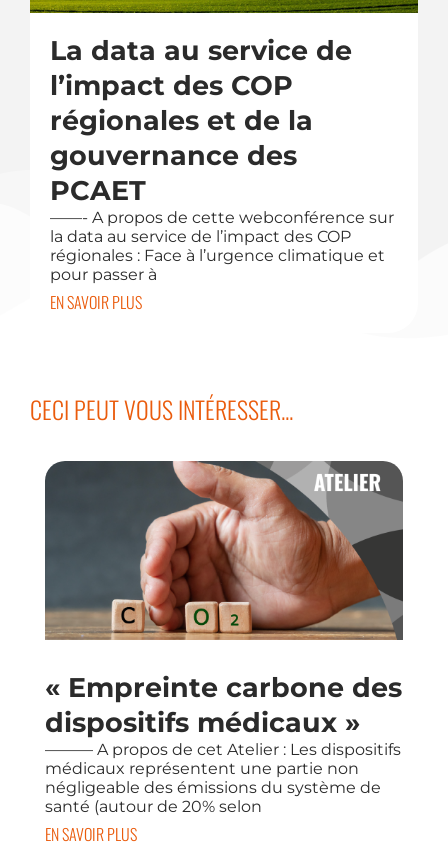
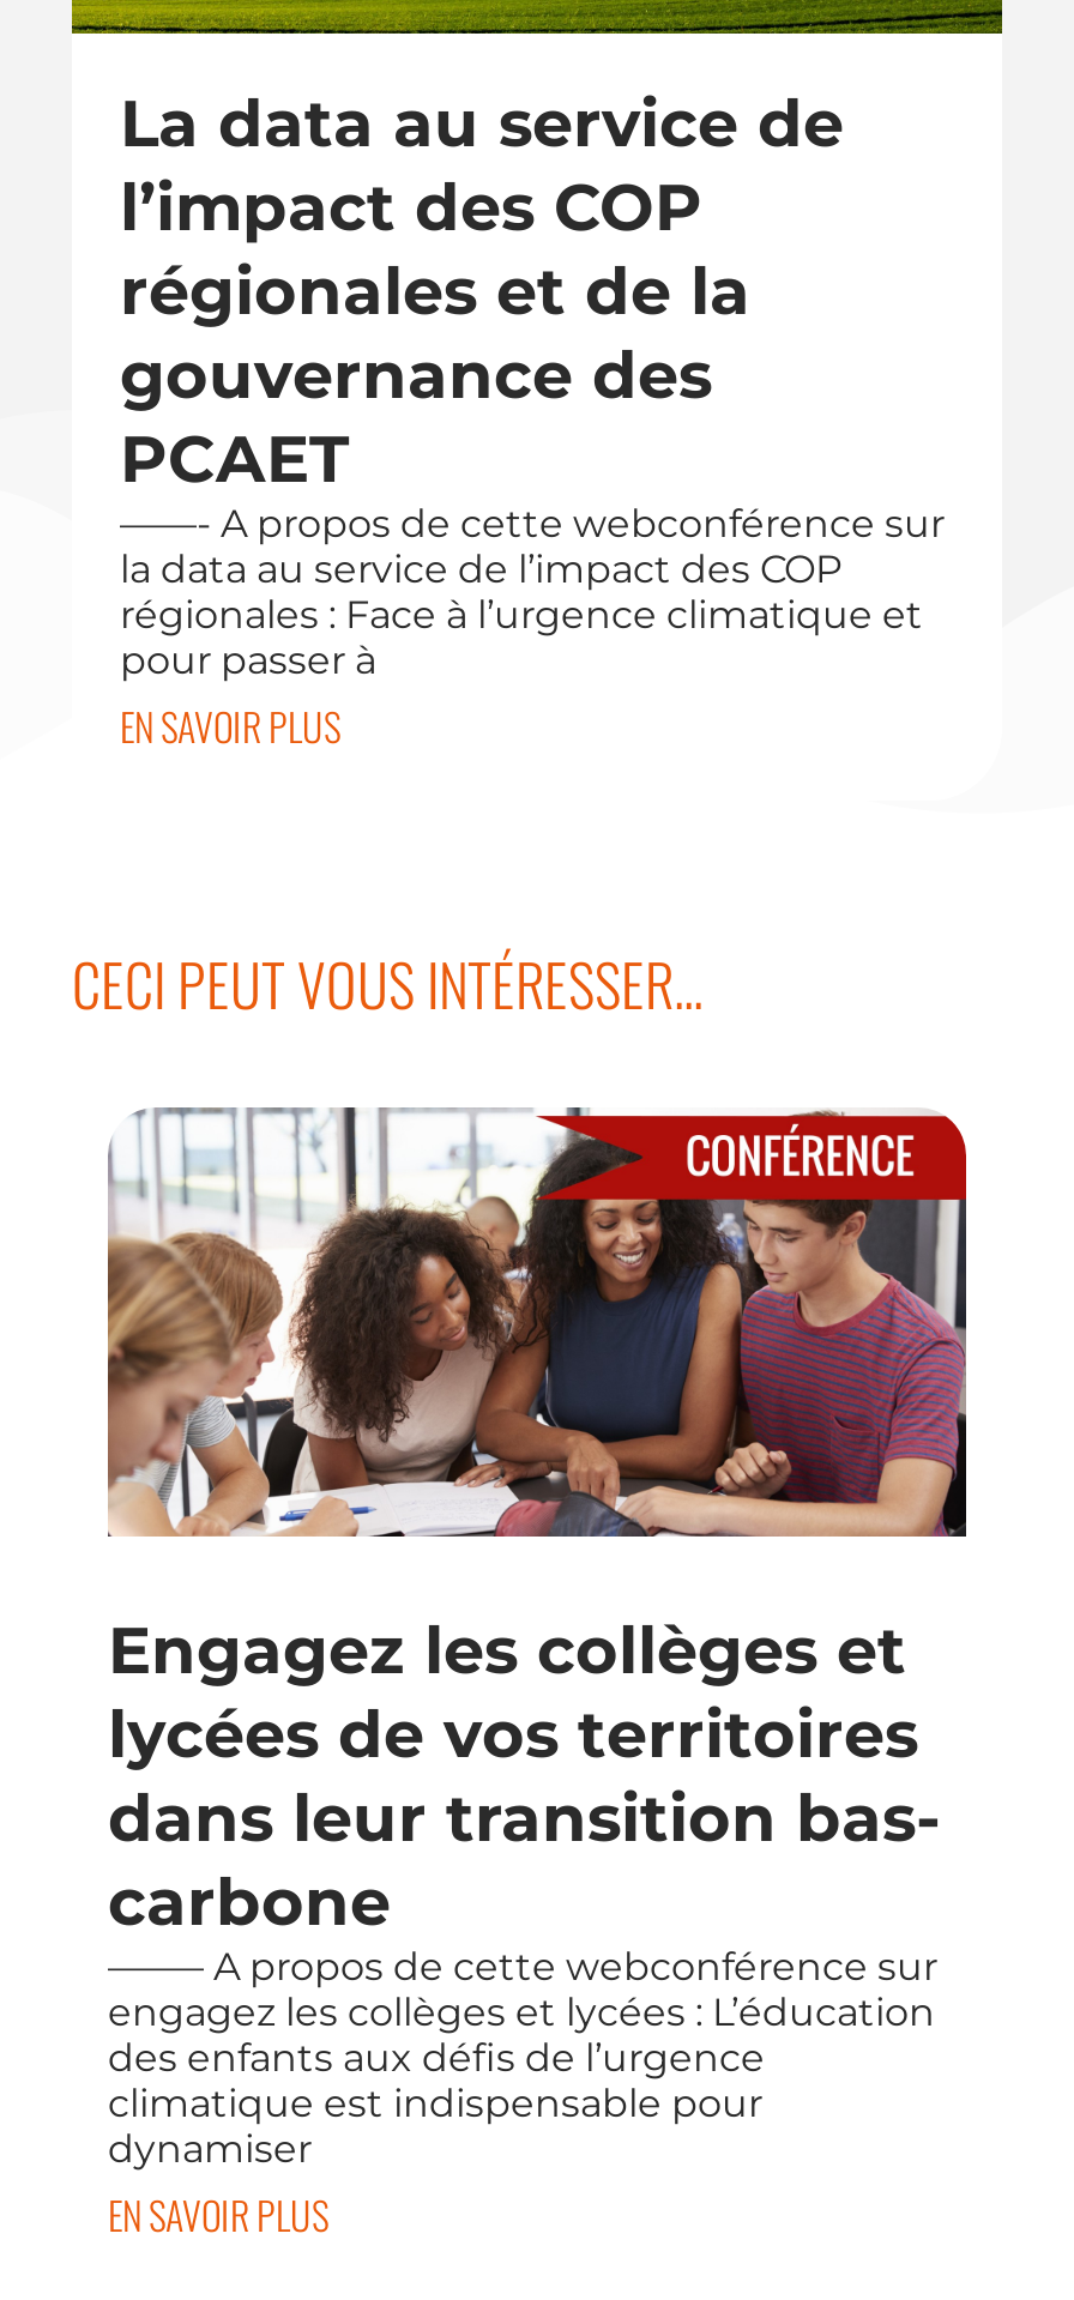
[44,460,404,816] [image] | « Empreinte carbone des | dispositifs médicaux » | ——— A propos de cet Atelier : Les dispositifs | médicaux représentent une partie non | négligeable des émissions du système de | santé (autour de 20% selon -> [105,1105,966,2170] [image] | Engagez les collèges et | lycées de vos territoires | dans leur transition bas- | carbone | ——– A propos de cette webconférence sur | engagez les collèges et lycées : L’éducation | des enfants aux défis de l’urgence | climatique est indispensable pour | dynamiser

